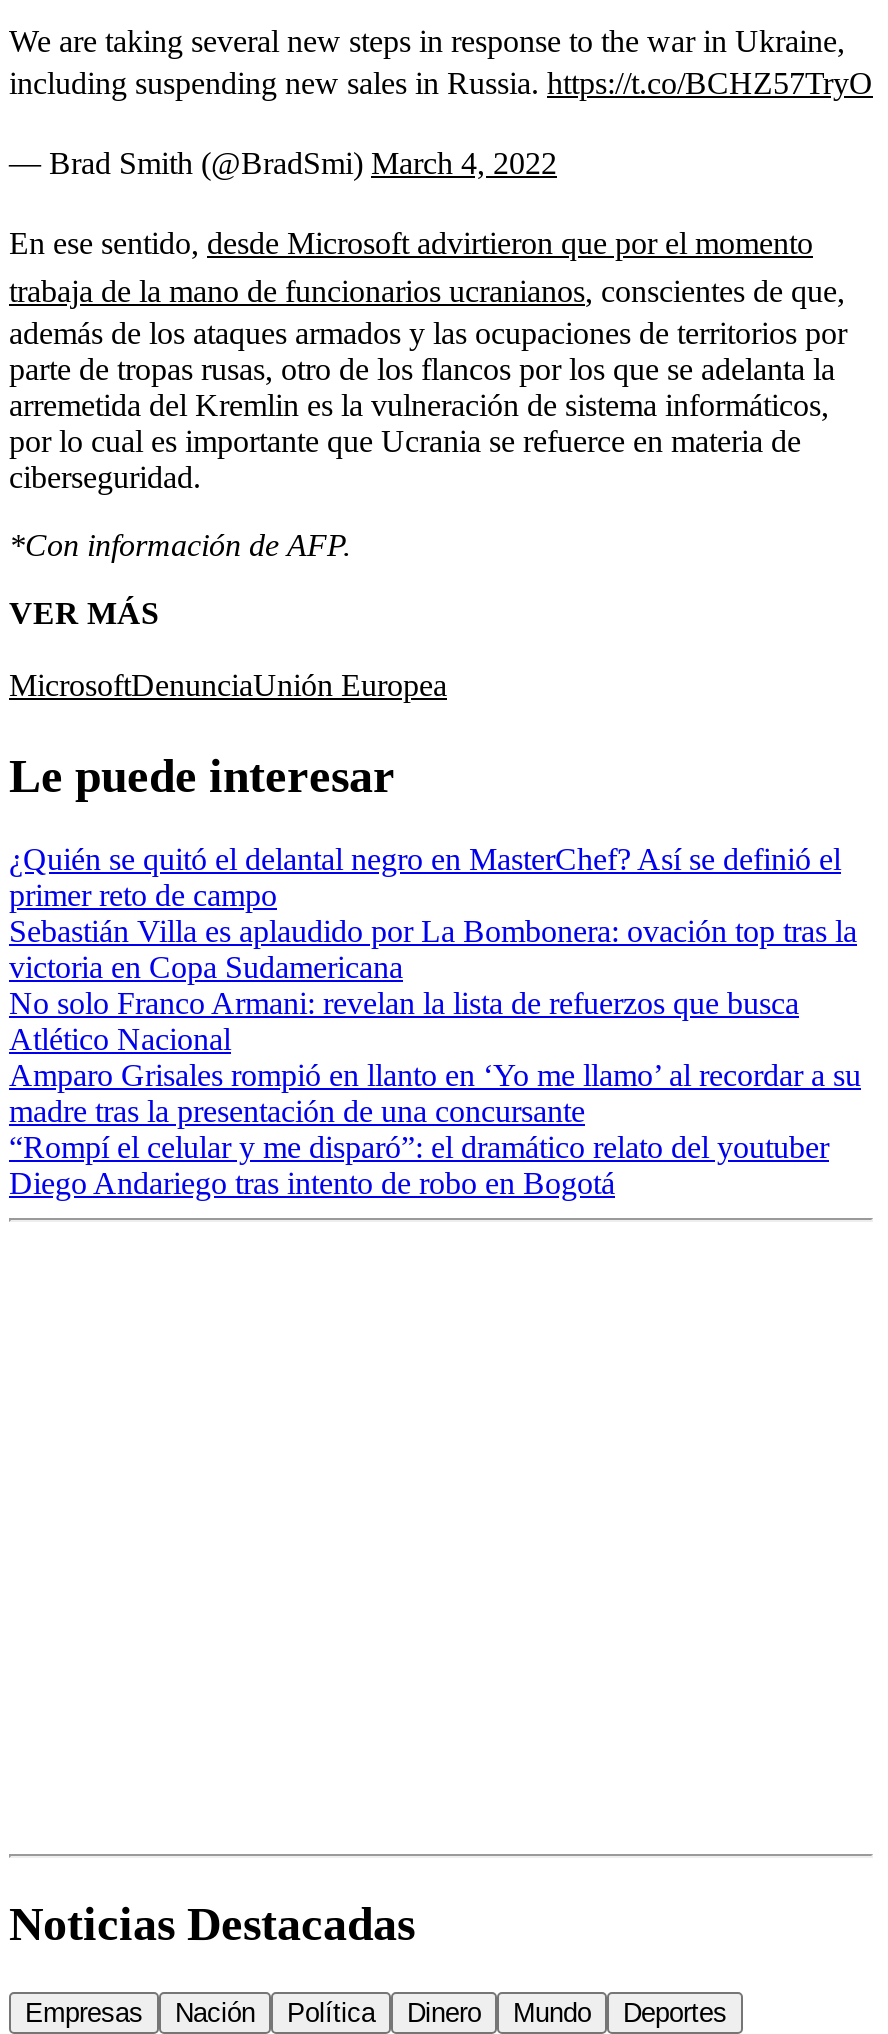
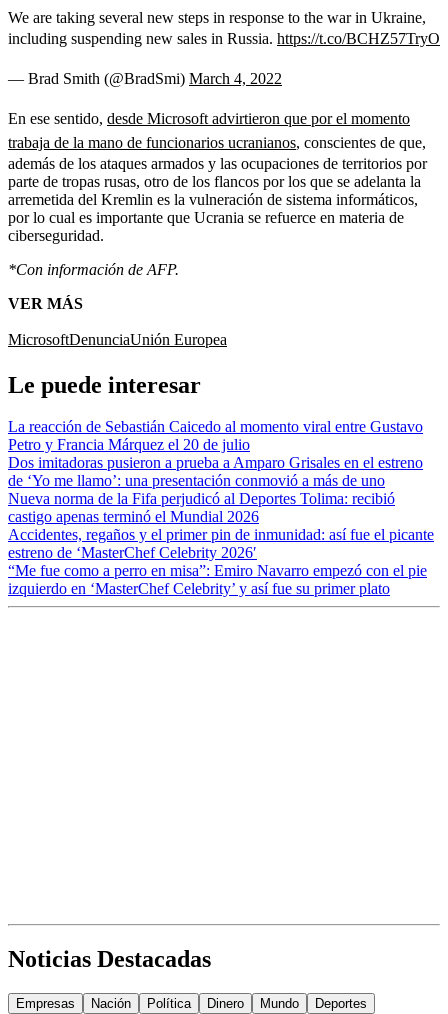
[9,843,861,1201] ¿Quién se quitó el delantal negro en MasterChef? Así se definió el | primer reto de campo | Sebastián Villa es aplaudido por La Bombonera: ovación top tras la | victoria en Copa Sudamericana | No solo Franco Armani: revelan la lista de refuerzos que busca | Atlético Nacional | Amparo Grisales rompió en llanto en ‘Yo me llamo’ al recordar a su | madre tras la presentación de una concursante | “Rompí el celular y me disparó”: el dramático relato del youtuber | Diego Andariego tras intento de robo en Bogotá -> [8,418,434,597] La reacción de Sebastián Caicedo al momento viral entre Gustavo | Petro y Francia Márquez el 20 de julio | Dos imitadoras pusieron a prueba a Amparo Grisales en el estreno | de ‘Yo me llamo’: una presentación conmovió a más de uno | Nueva norma de la Fifa perjudicó al Deportes Tolima: recibió | castigo apenas terminó el Mundial 2026 | Accidentes, regaños y el primer pin de inmunidad: así fue el picante | estreno de ‘MasterChef Celebrity 2026′ | “Me fue como a perro en misa”: Emiro Navarro empezó con el pie | izquierdo en ‘MasterChef Celebrity’ y así fue su primer plato

